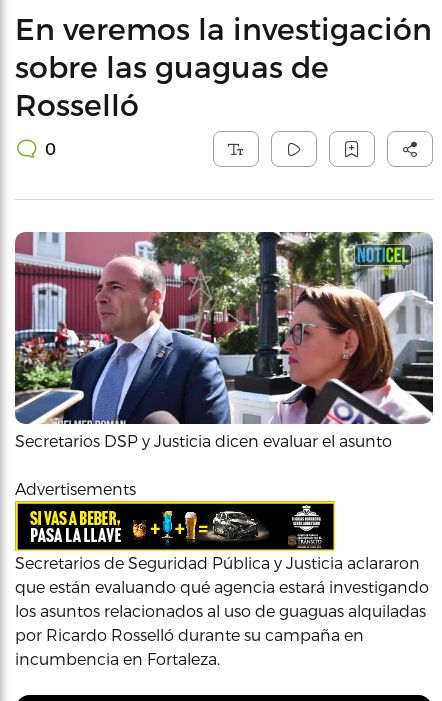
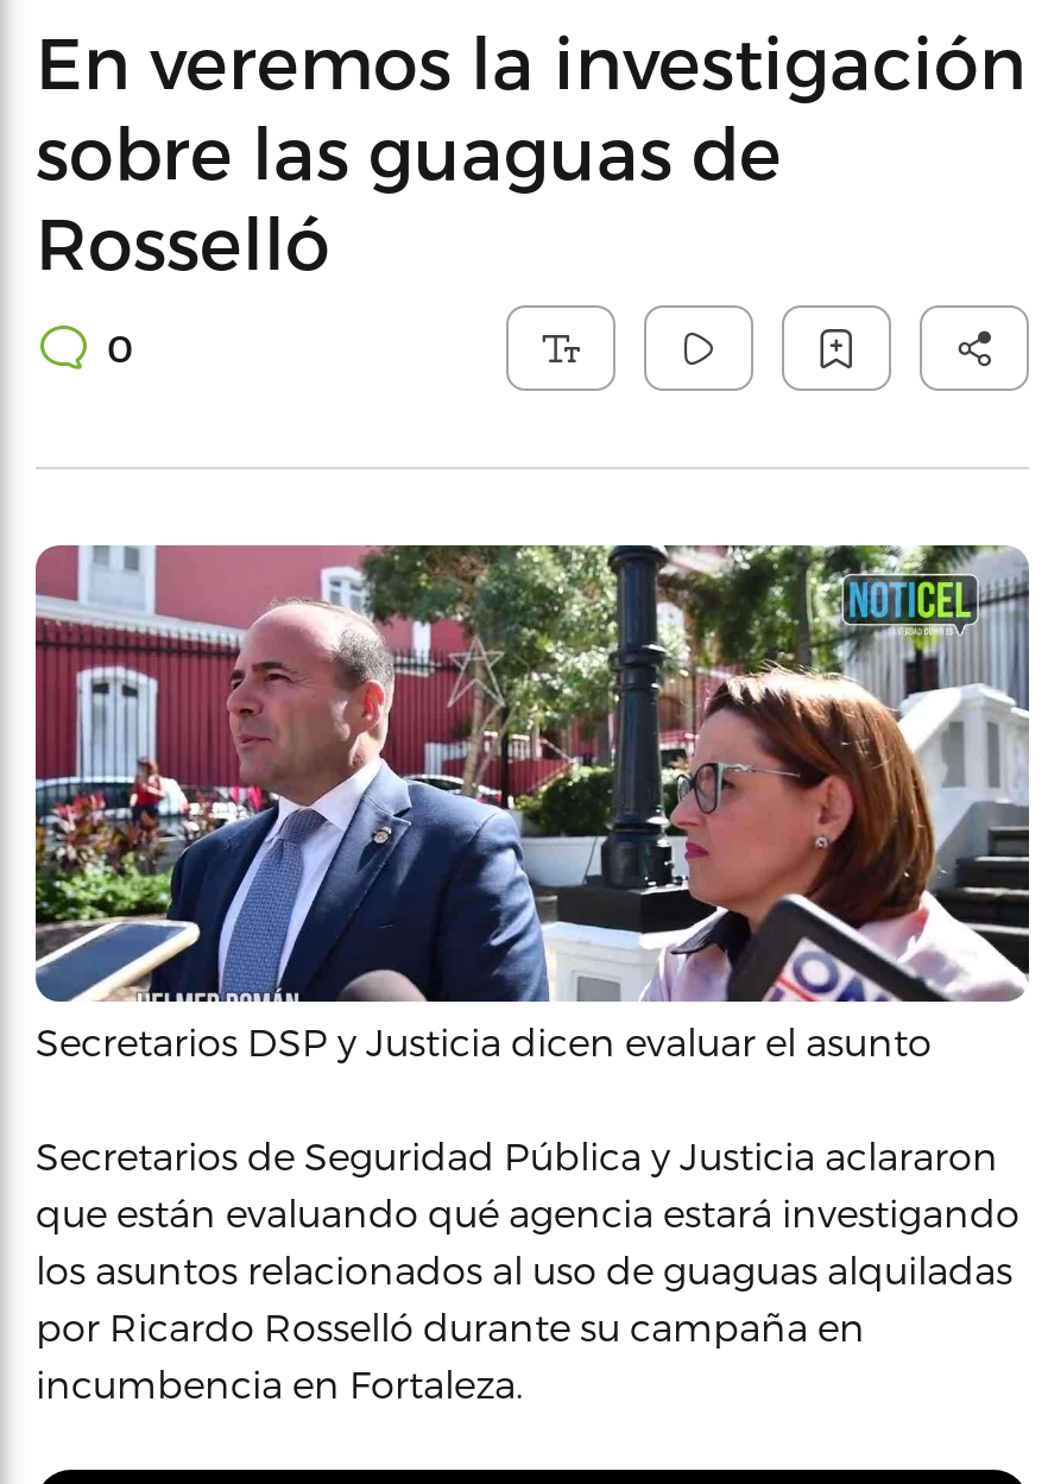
[15,479,136,498] Advertisements -> none
[14,500,336,551] [image] -> none

